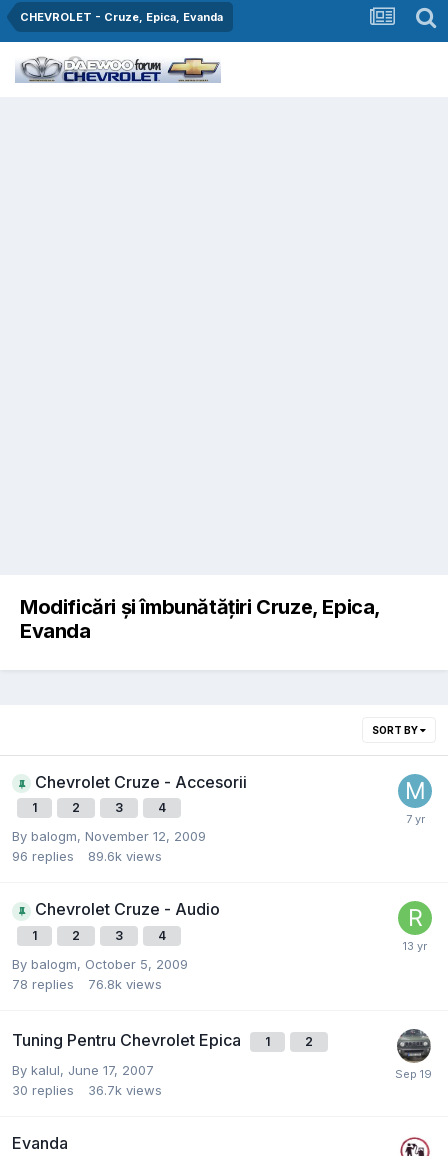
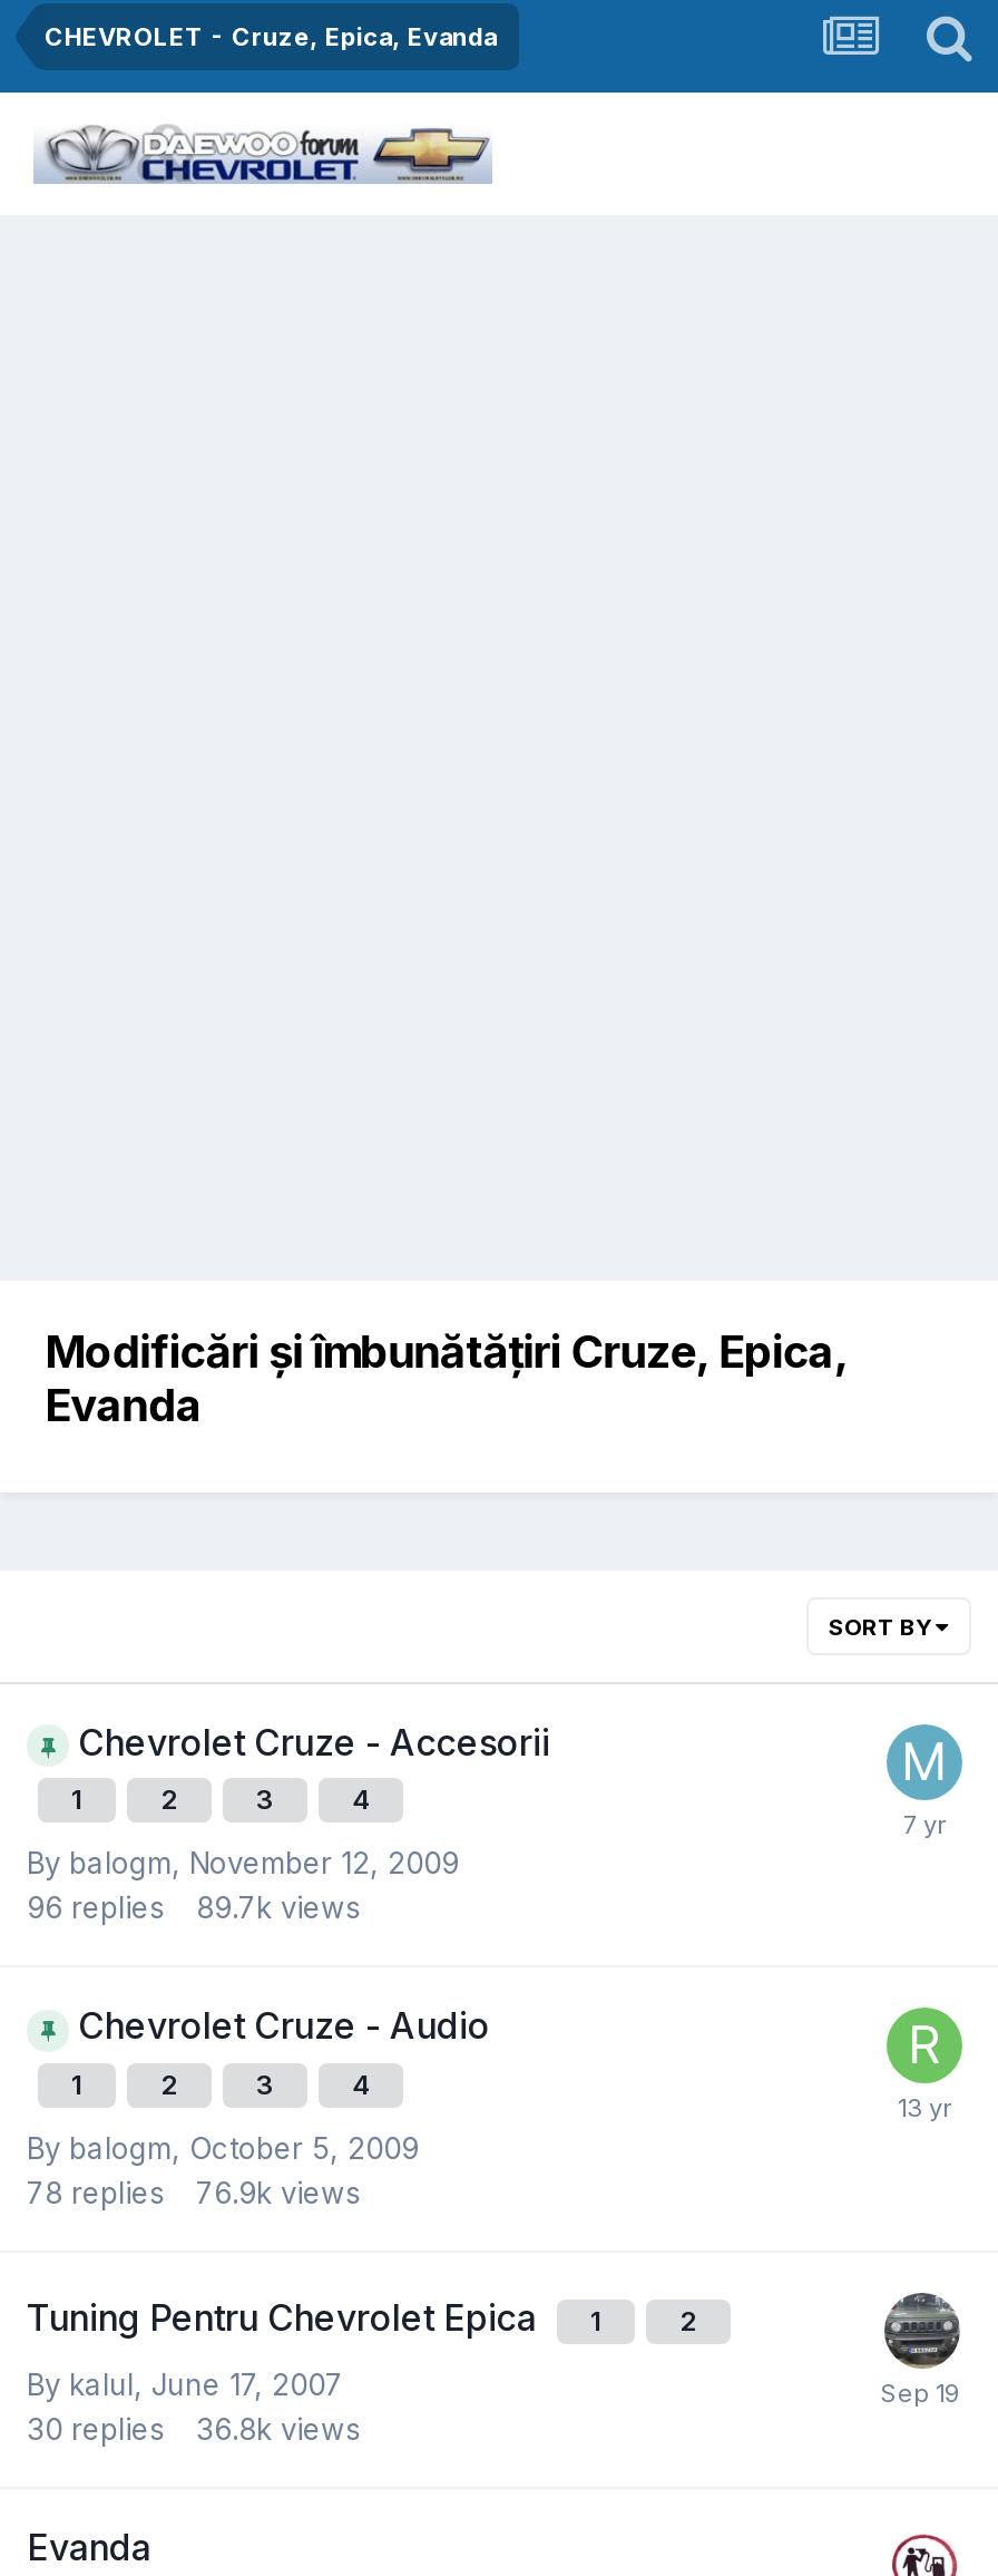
[12,848,162,864] 96 replies 89.6k views -> [27,1889,361,1925] 96 replies 89.7k views
[12,975,162,991] 78 replies 76.8k views -> [27,2174,361,2209] 78 replies 76.9k views
[12,1081,162,1097] 30 replies 36.7k views -> [27,2410,361,2446] 30 replies 36.8k views

